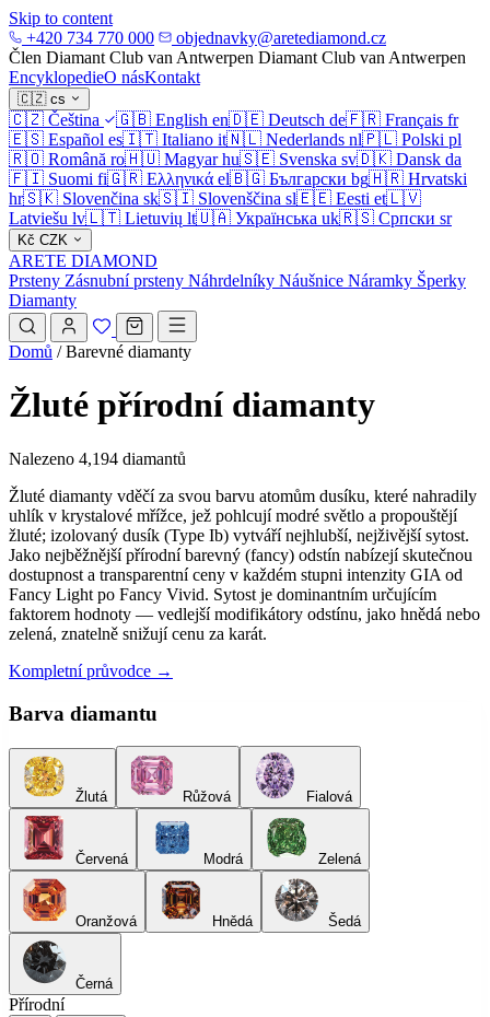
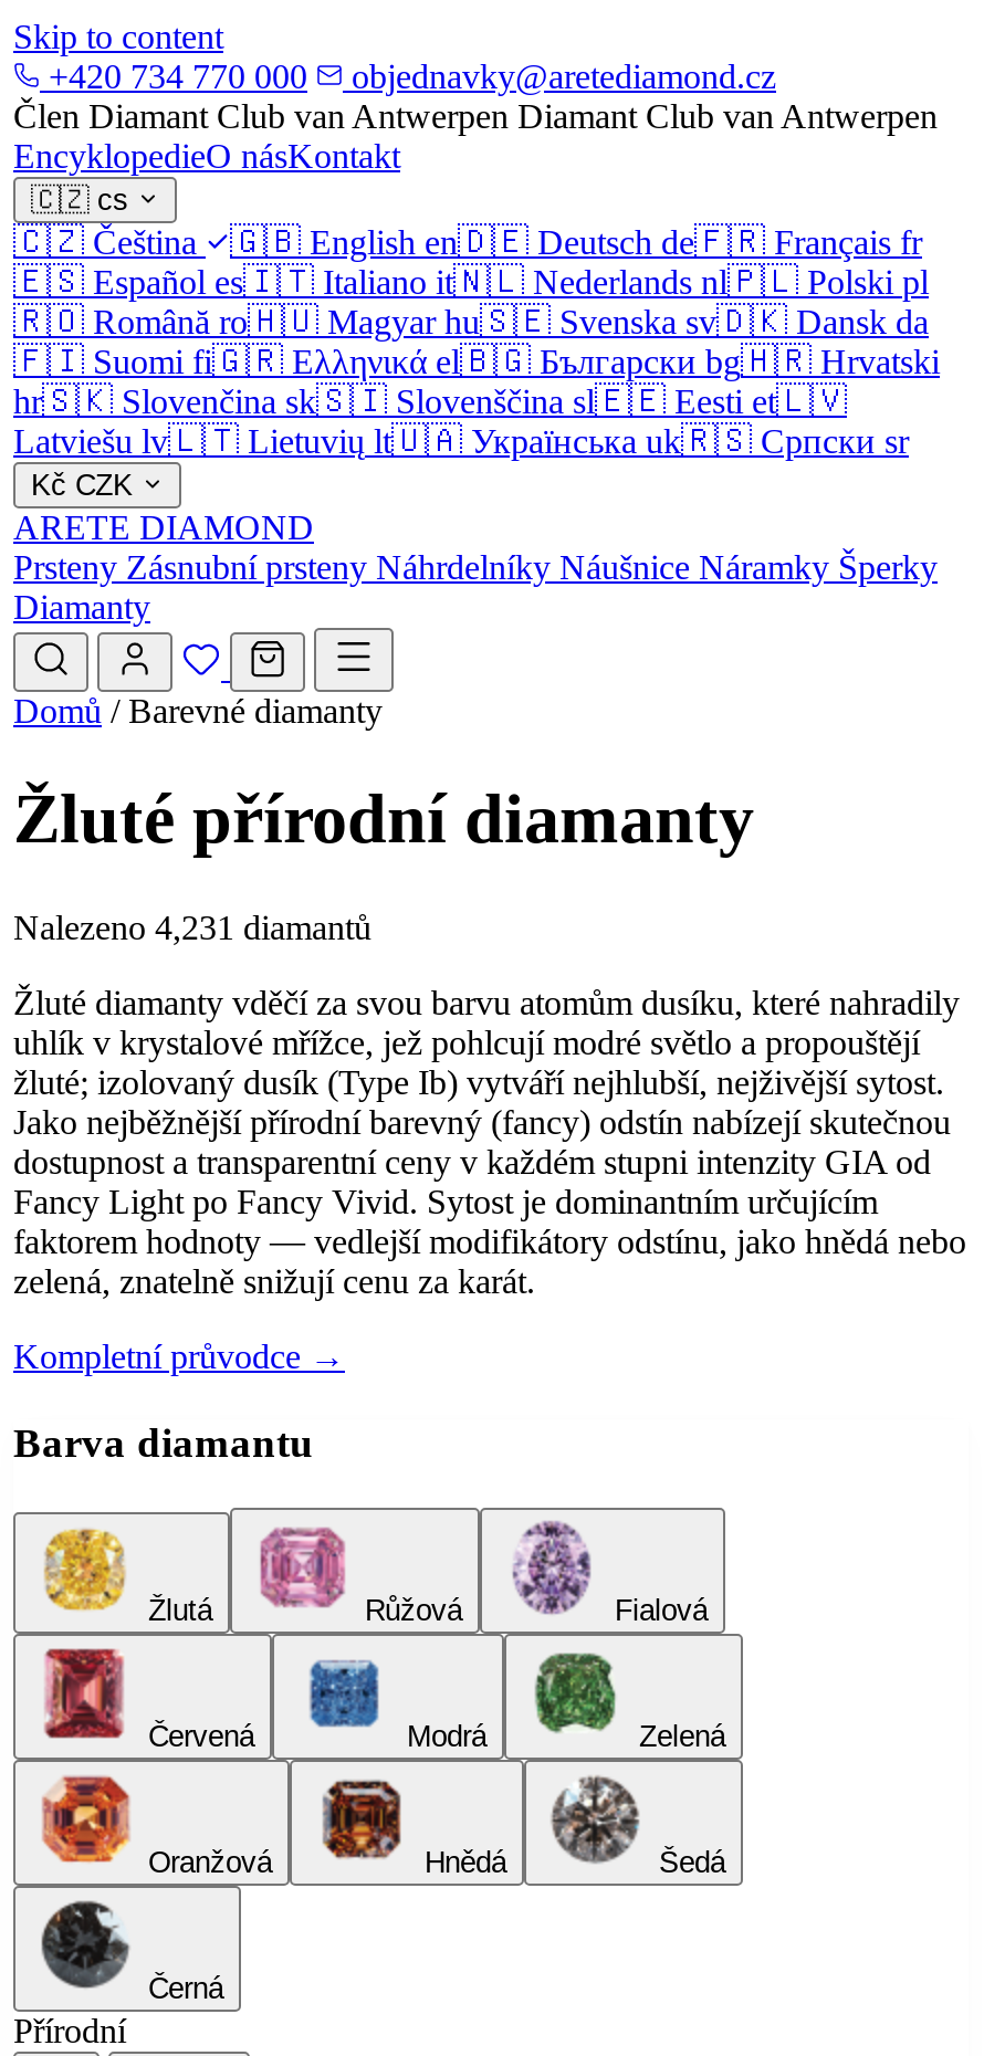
[9,449,186,468] Nalezeno 4,194 diamantů -> [13,908,371,946] Nalezeno 4,231 diamantů

